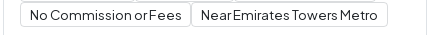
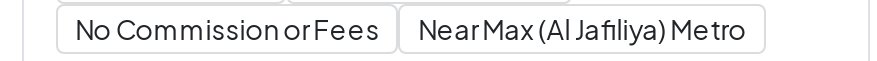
[201,6,378,23] Near Emirates Towers Metro -> [418,12,746,46] Near Max (Al Jafiliya) Metro

